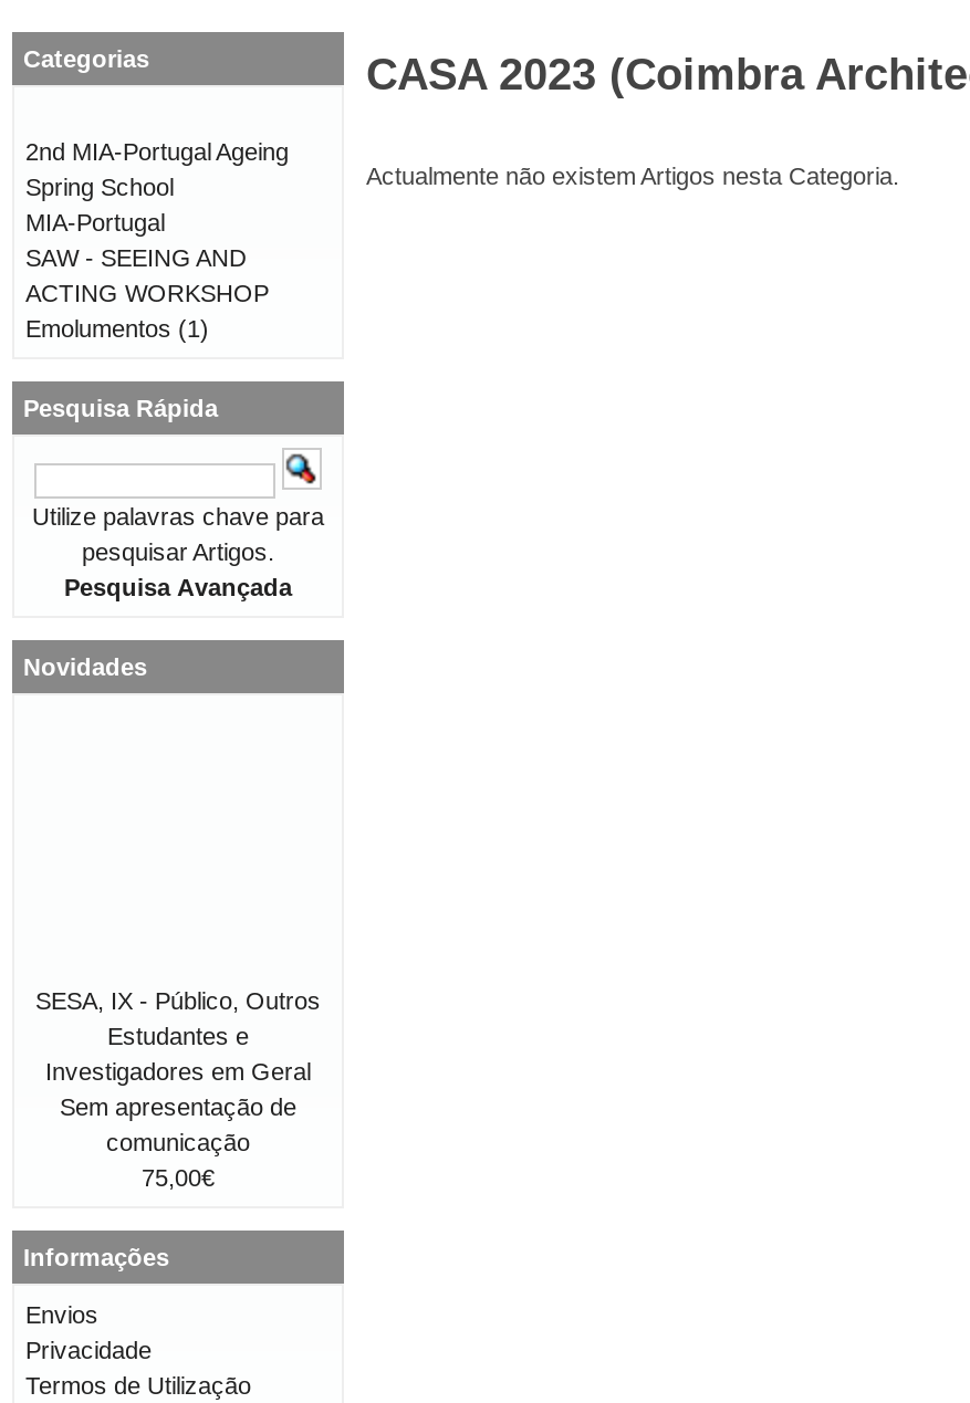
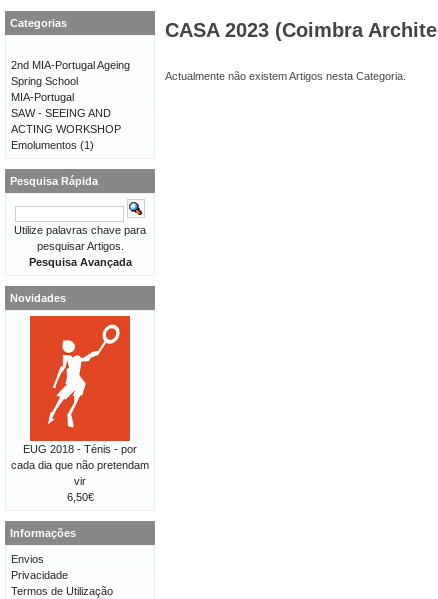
none -> [29,315,131,404] [image]
[35,987,321,1191] SESA, IX - Público, Outros | Estudantes e | Investigadores em Geral | Sem apresentação de | comunicação | 75,00€ -> [11,443,149,503] EUG 2018 - Ténis - por | cada dia que não pretendam | vir | 6,50€

